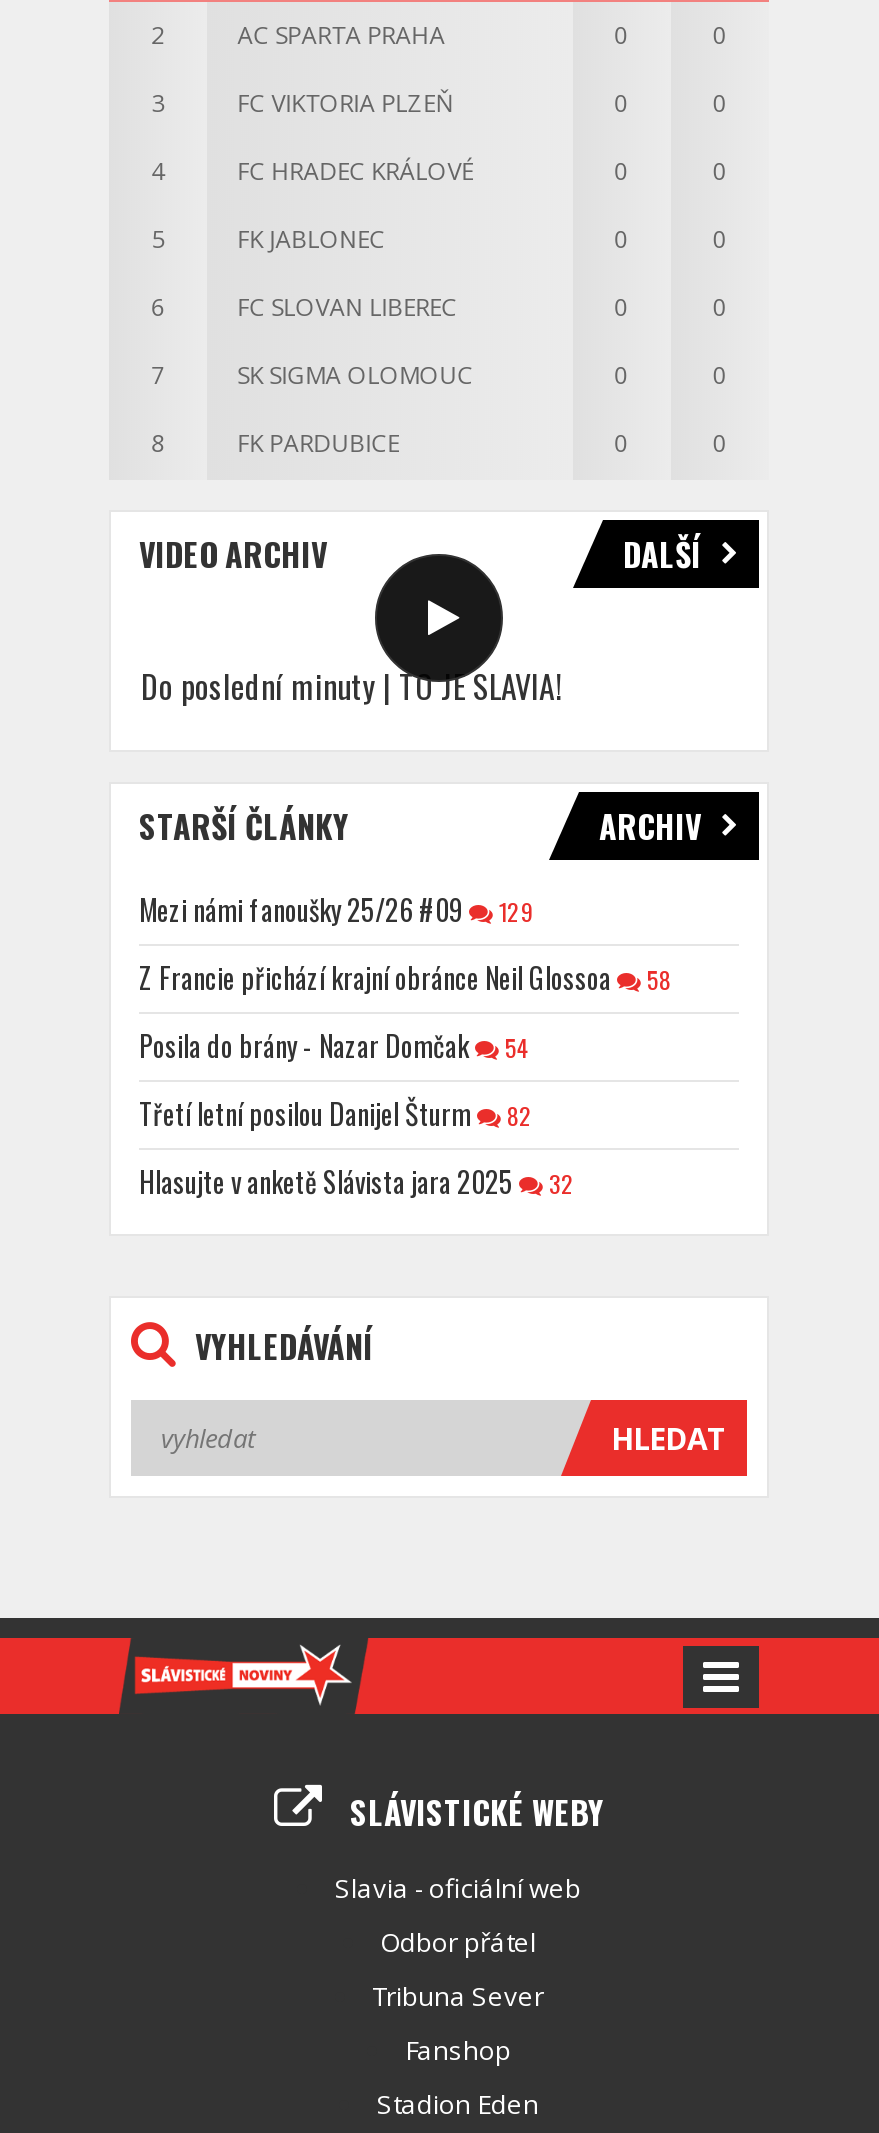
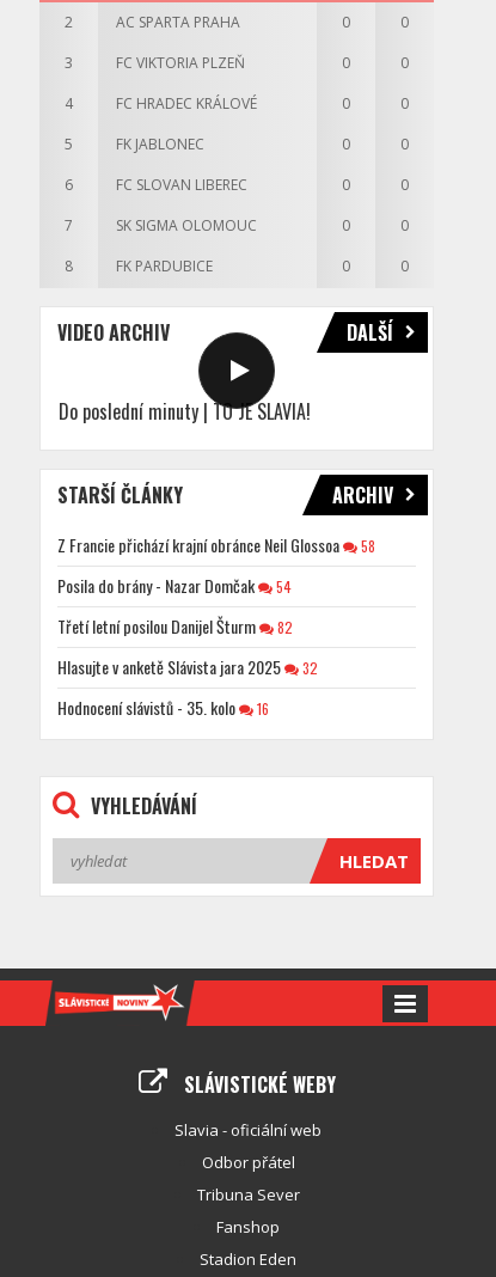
[139,888,533,930] Mezi námi fanoušky 25/26 #09 | 129 -> none
moved [139,956,671,1202] -> [57,532,375,679]: Z Francie přichází krajní obránce Neil Glossoa | 58 | Posila do brány - Nazar Domčak | 54 | Třetí letní posilou Danijel Šturm | 82 | Hlasujte v anketě Slávista jara 2025 | 32
none -> [57,695,269,720] Hodnocení slávistů - 35. kolo | 16

